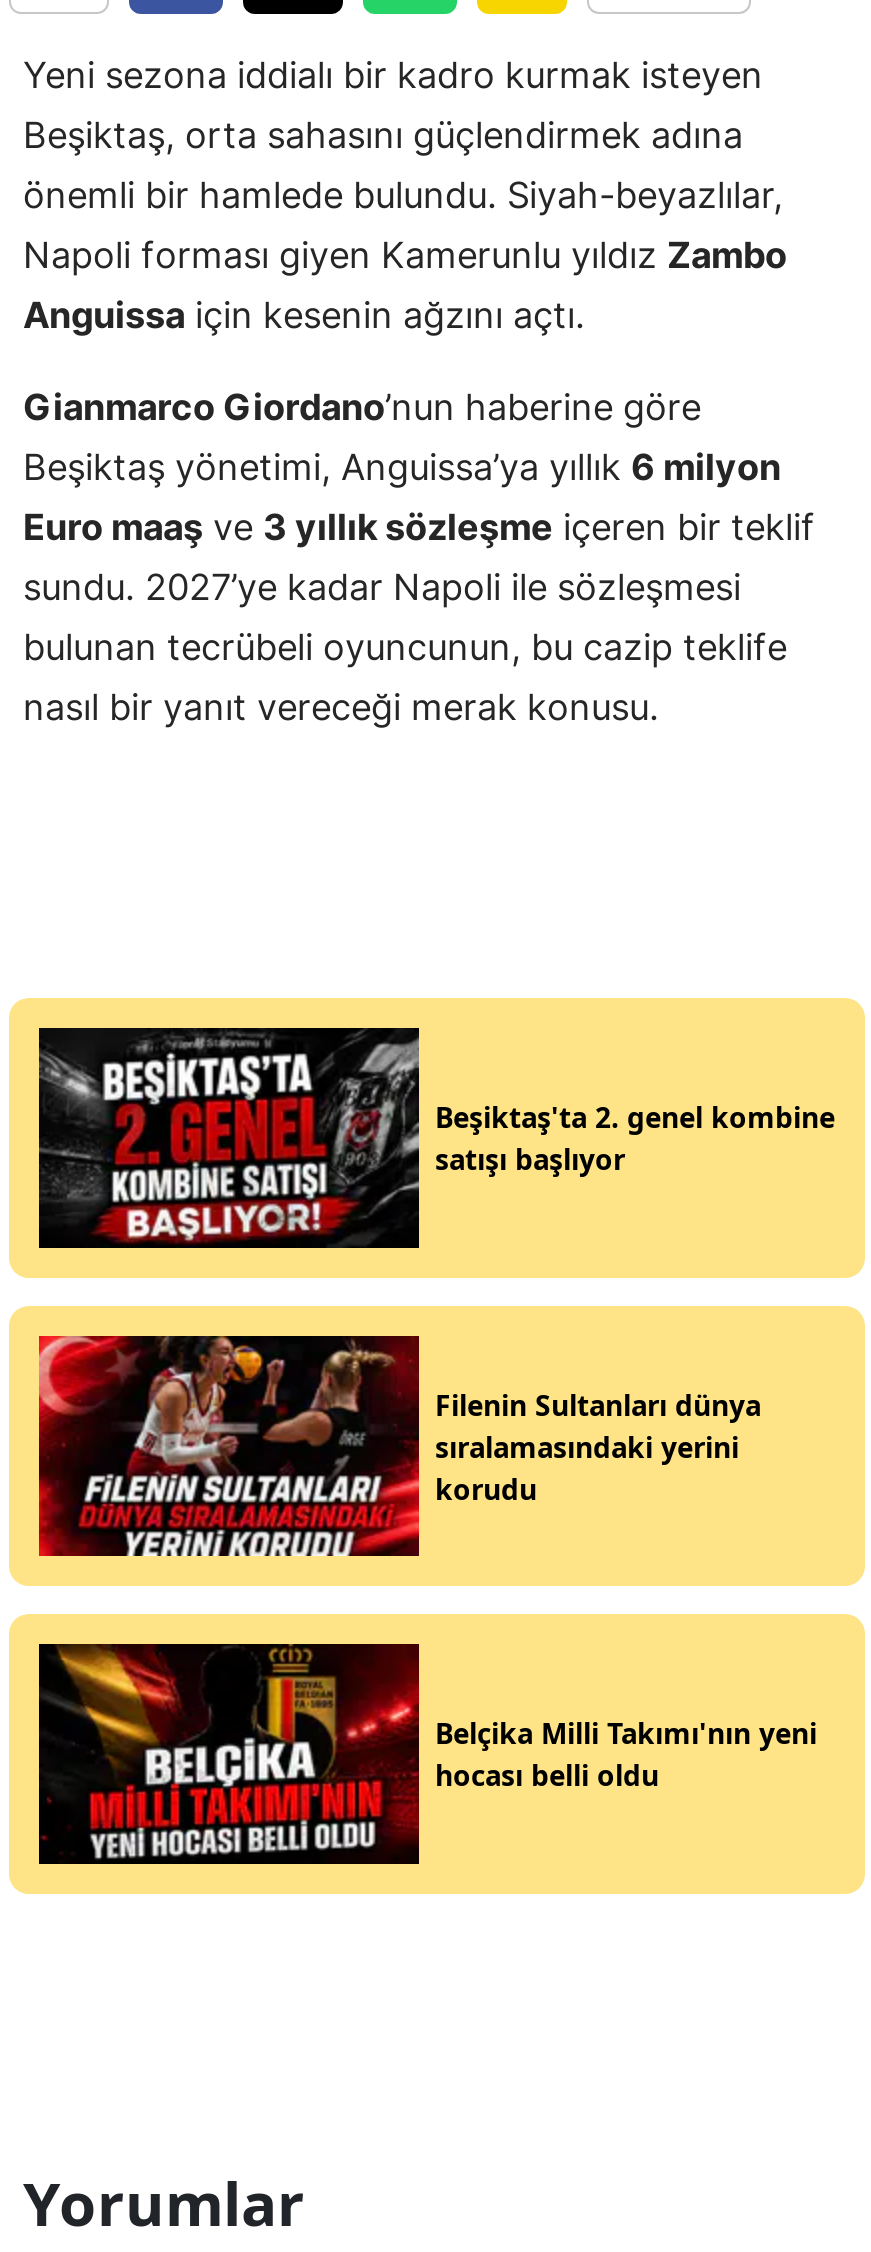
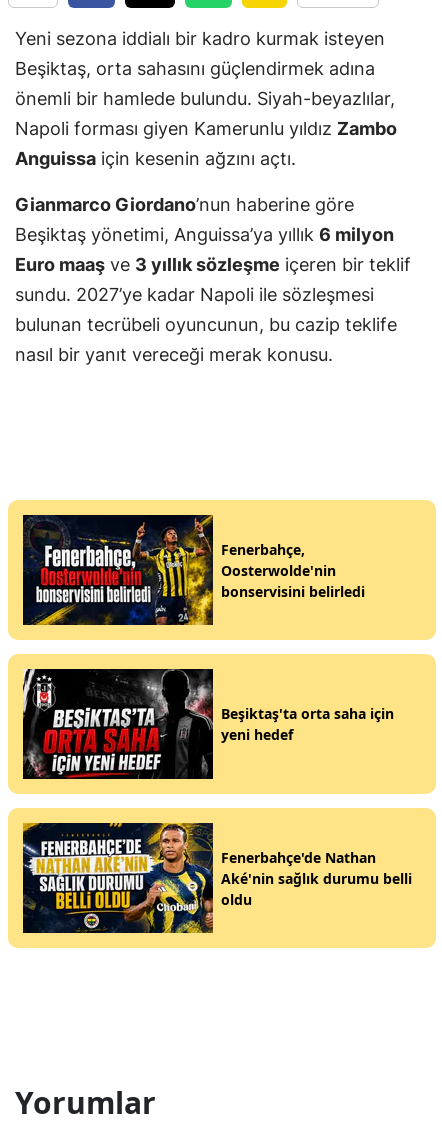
[39,1028,835,1250] [image] | Beşiktaş'ta 2. genel kombine | satışı başlıyor -> [23,515,365,626] [image] | Fenerbahçe, | Oosterwolde'nin | bonservisini belirledi
[37,1334,761,1558] [image] | Filenin Sultanları dünya | sıralamasındaki yerini | korudu -> [22,668,394,780] [image] | Beşiktaş'ta orta saha için | yeni hedef
[37,1642,817,1866] [image] | Belçika Milli Takımı'nın yeni | hocası belli oldu -> [22,822,412,934] [image] | Fenerbahçe'de Nathan | Aké'nin sağlık durumu belli | oldu

